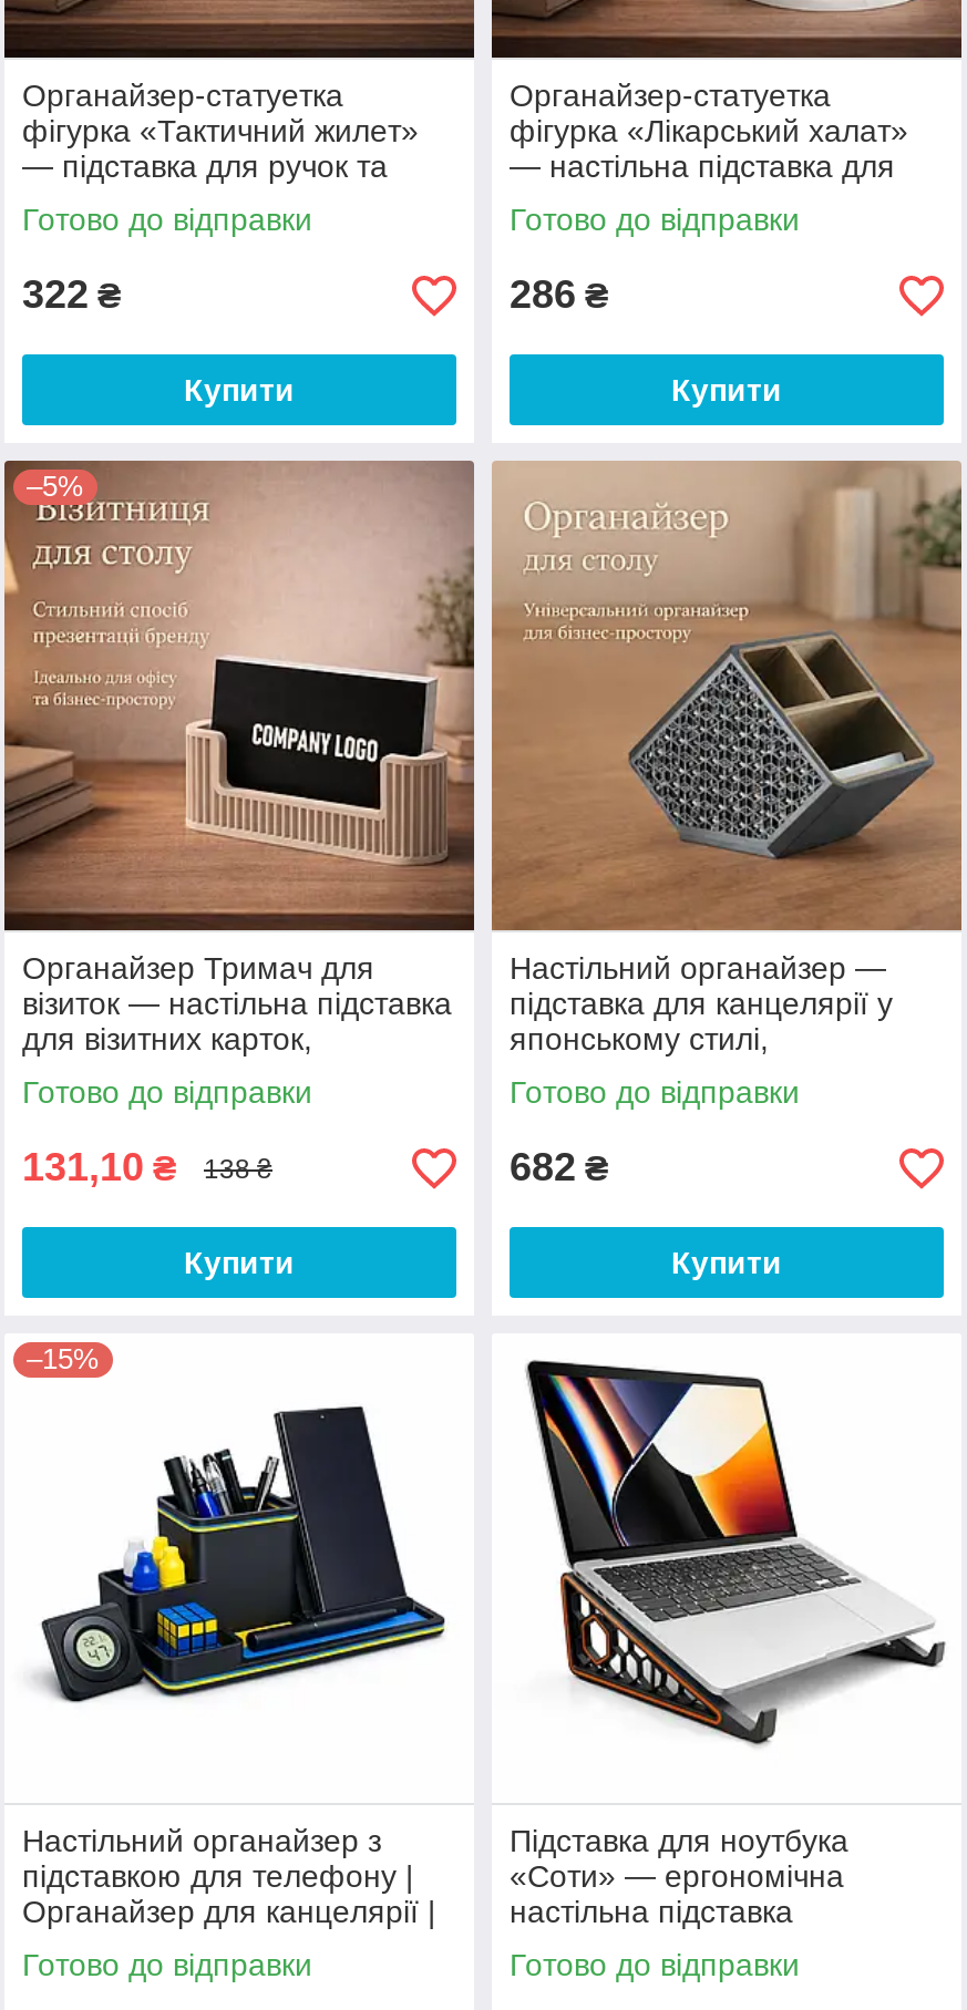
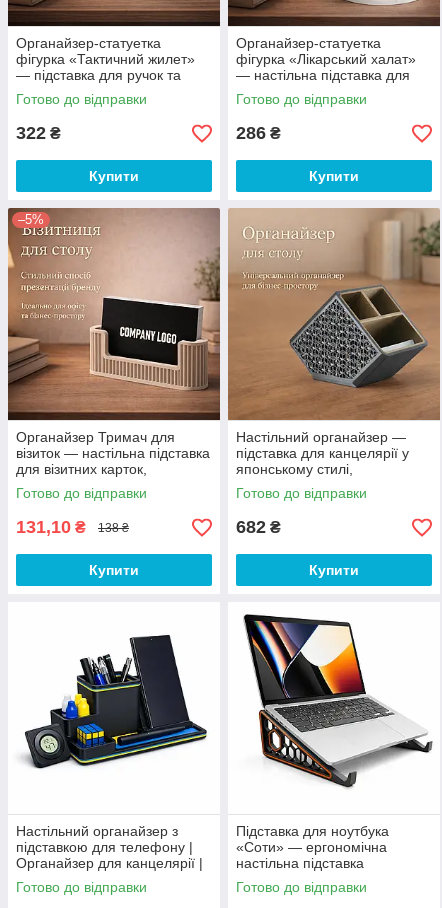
[27,1342,100,1375] –15% -> none

